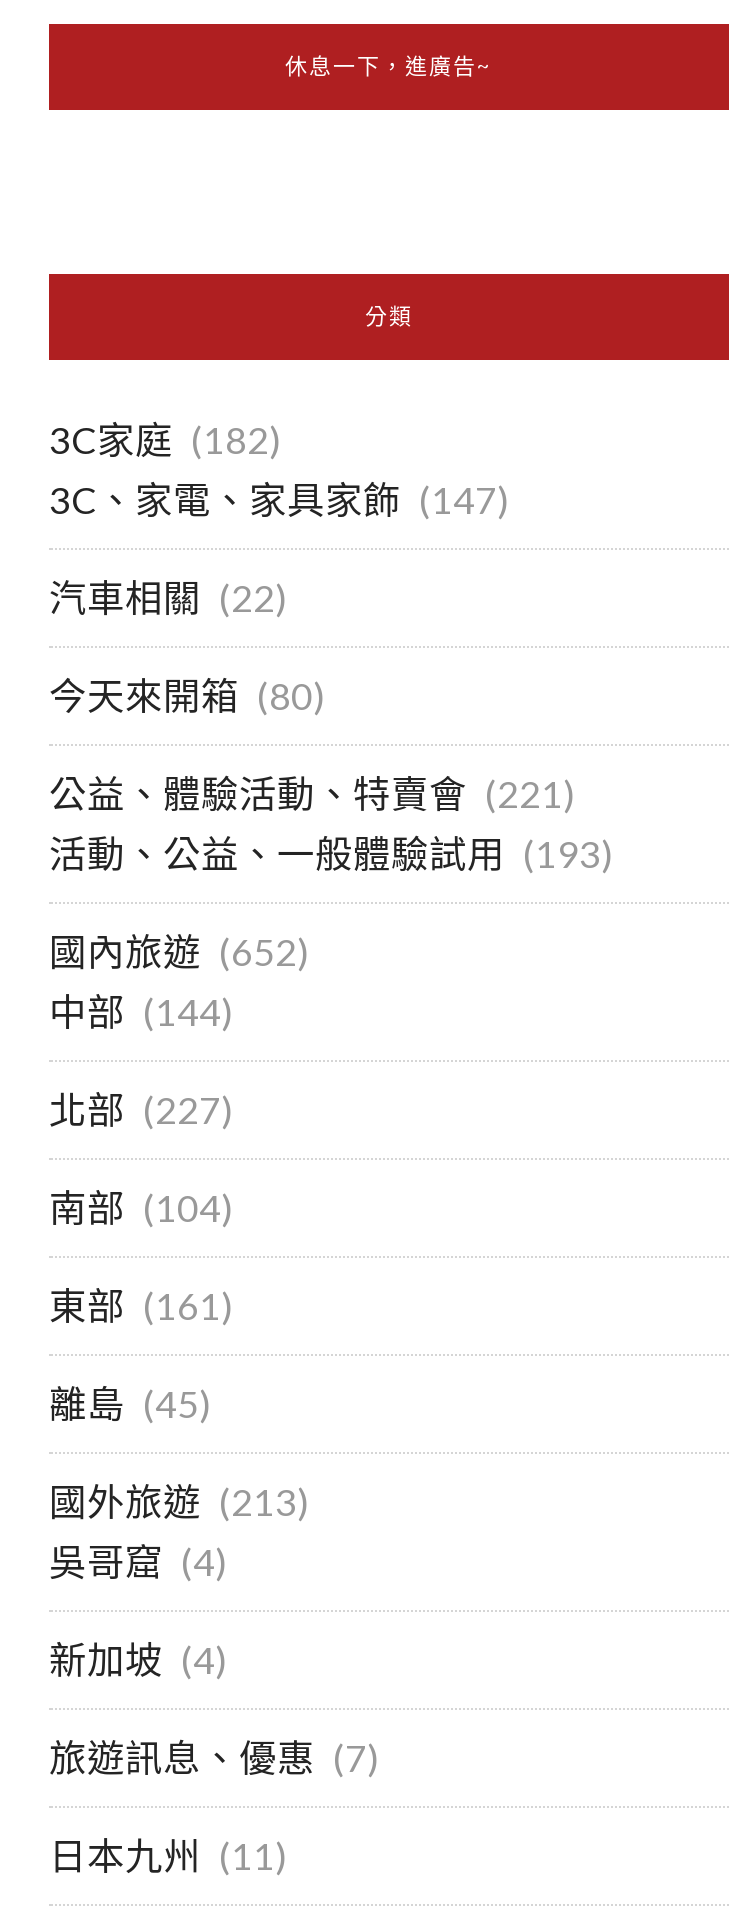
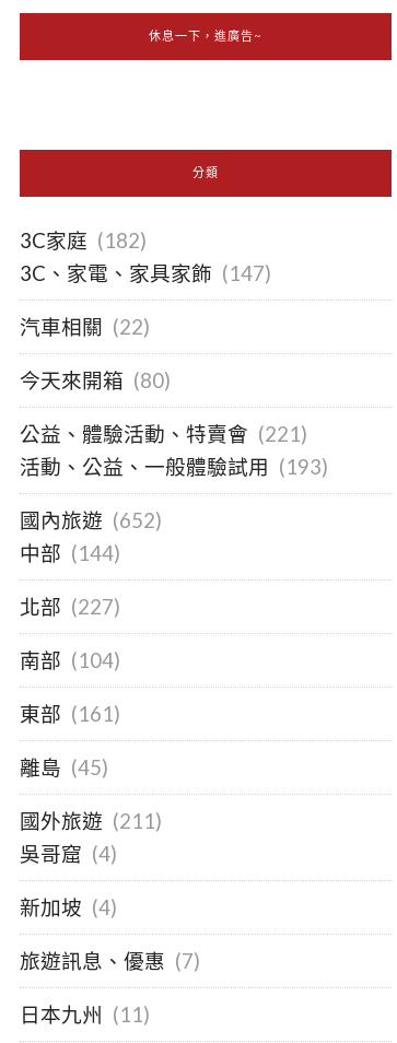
[49,1479,309,1523] 國外旅遊 (213) -> [20,808,162,833] 國外旅遊 (211)

